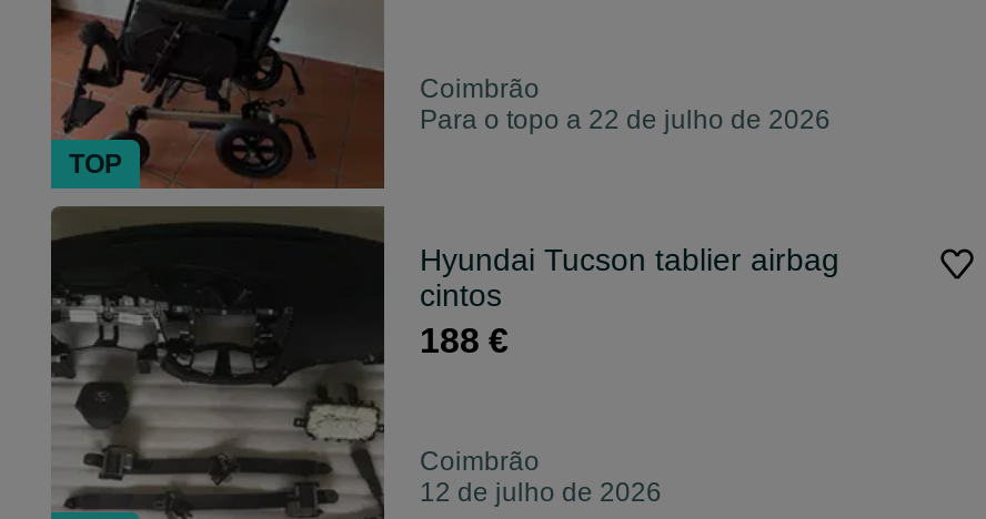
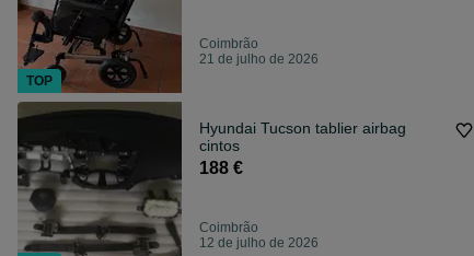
[420,105,831,136] Para o topo a 22 de julho de 2026 -> [199,52,319,67] 21 de julho de 2026

